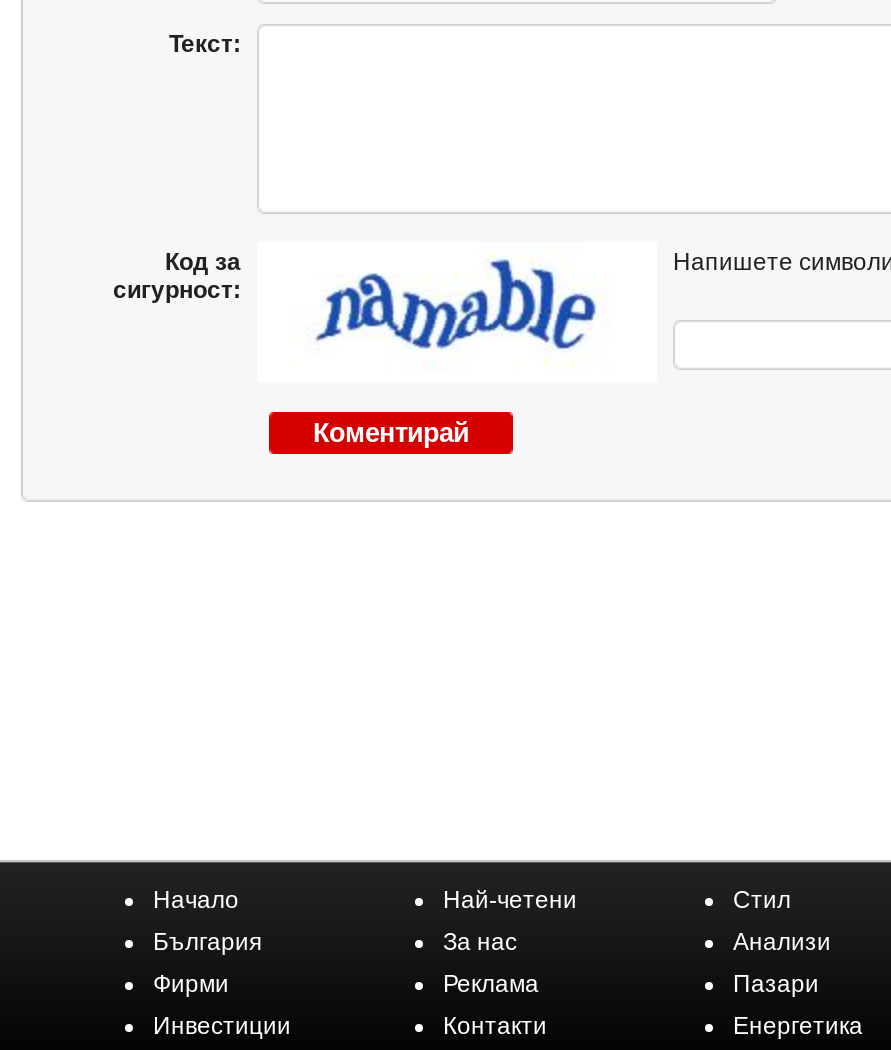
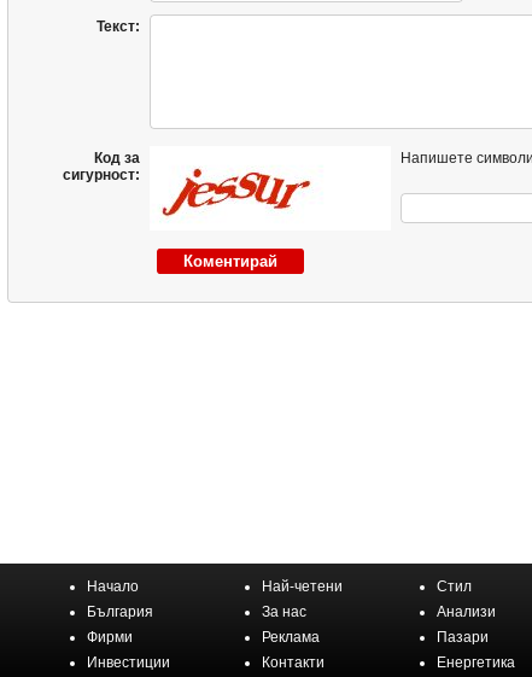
[279,258,597,358] [image] -> [162,157,328,217] [image]

